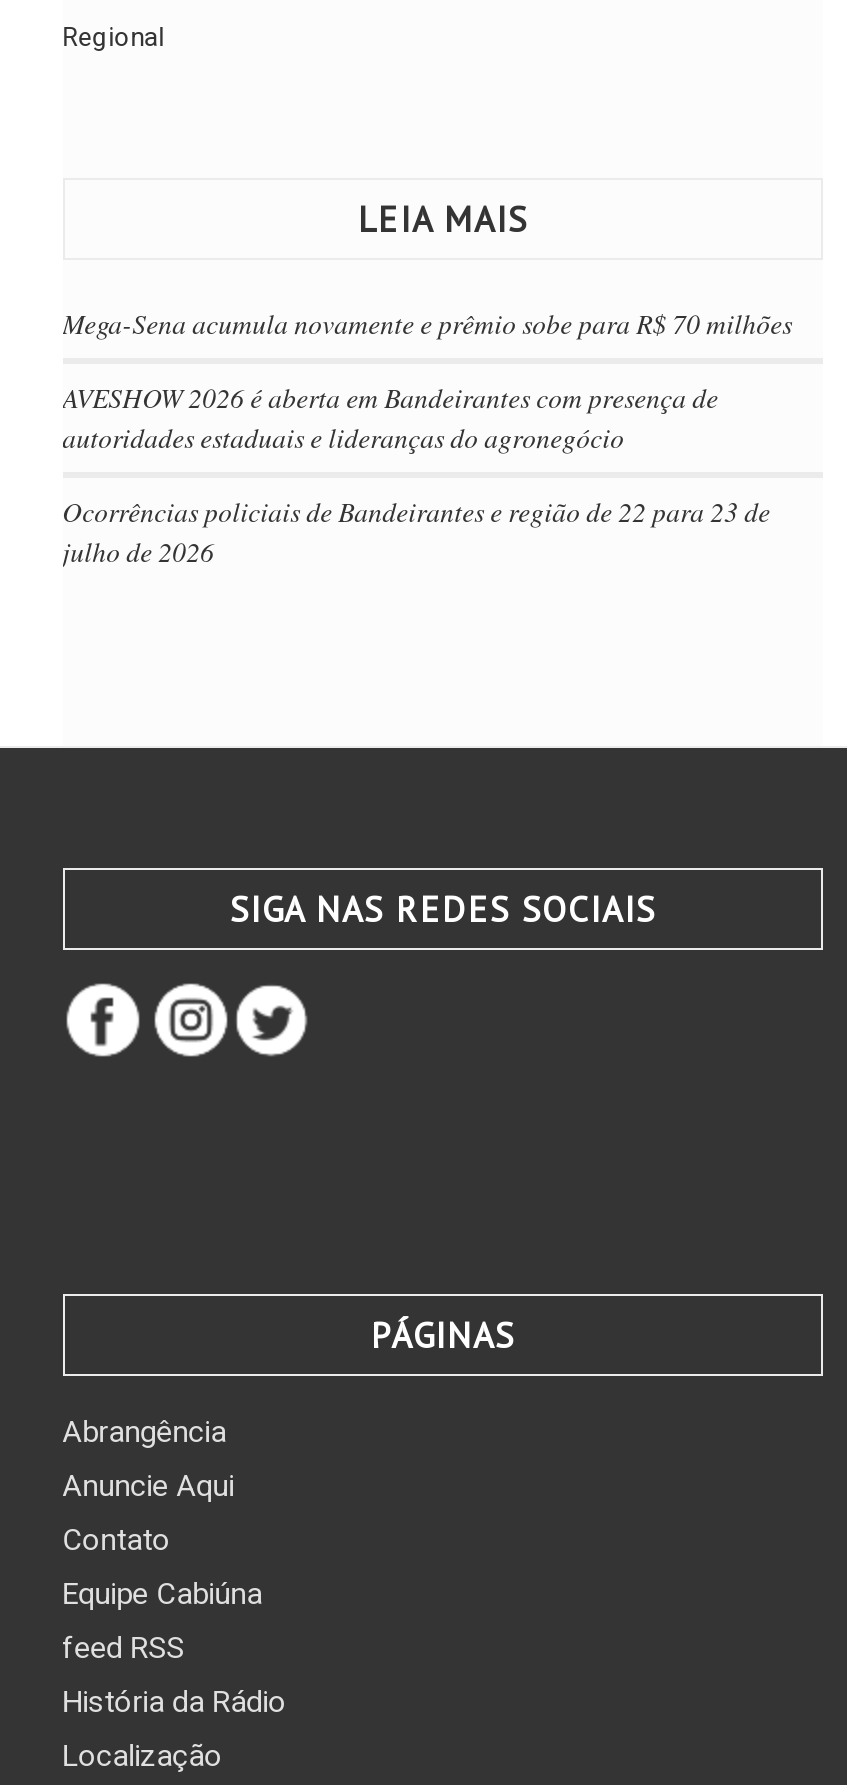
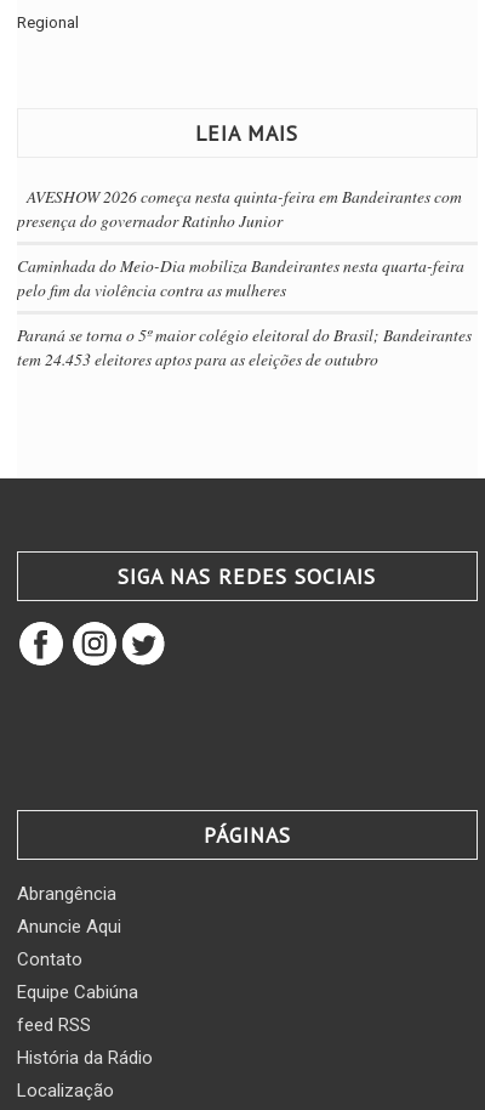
[62,304,792,342] Mega-Sena acumula novamente e prêmio sobe para R$ 70 milhões -> [16,185,461,232] AVESHOW 2026 começa nesta quinta-feira em Bandeirantes com | presença do governador Ratinho Junior
[62,378,718,456] AVESHOW 2026 é aberta em Bandeirantes com presença de | autoridades estaduais e lideranças do agronegócio -> [16,254,464,301] Caminhada do Meio-Dia mobiliza Bandeirantes nesta quarta-feira | pelo fim da violência contra as mulheres
[62,492,770,570] Ocorrências policiais de Bandeirantes e região de 22 para 23 de | julho de 2026 -> [16,323,471,371] Paraná se torna o 5º maior colégio eleitoral do Brasil; Bandeirantes | tem 24.453 eleitores aptos para as eleições de outubro

